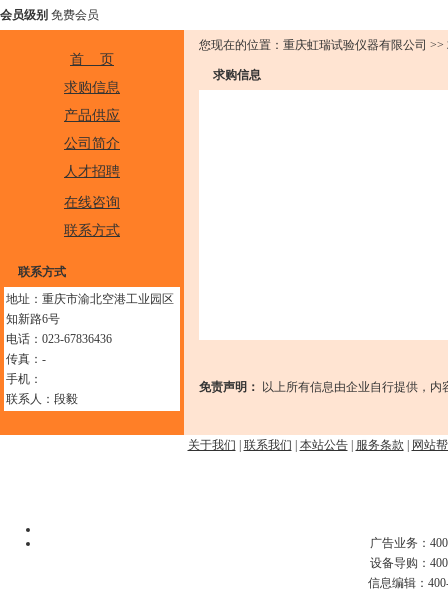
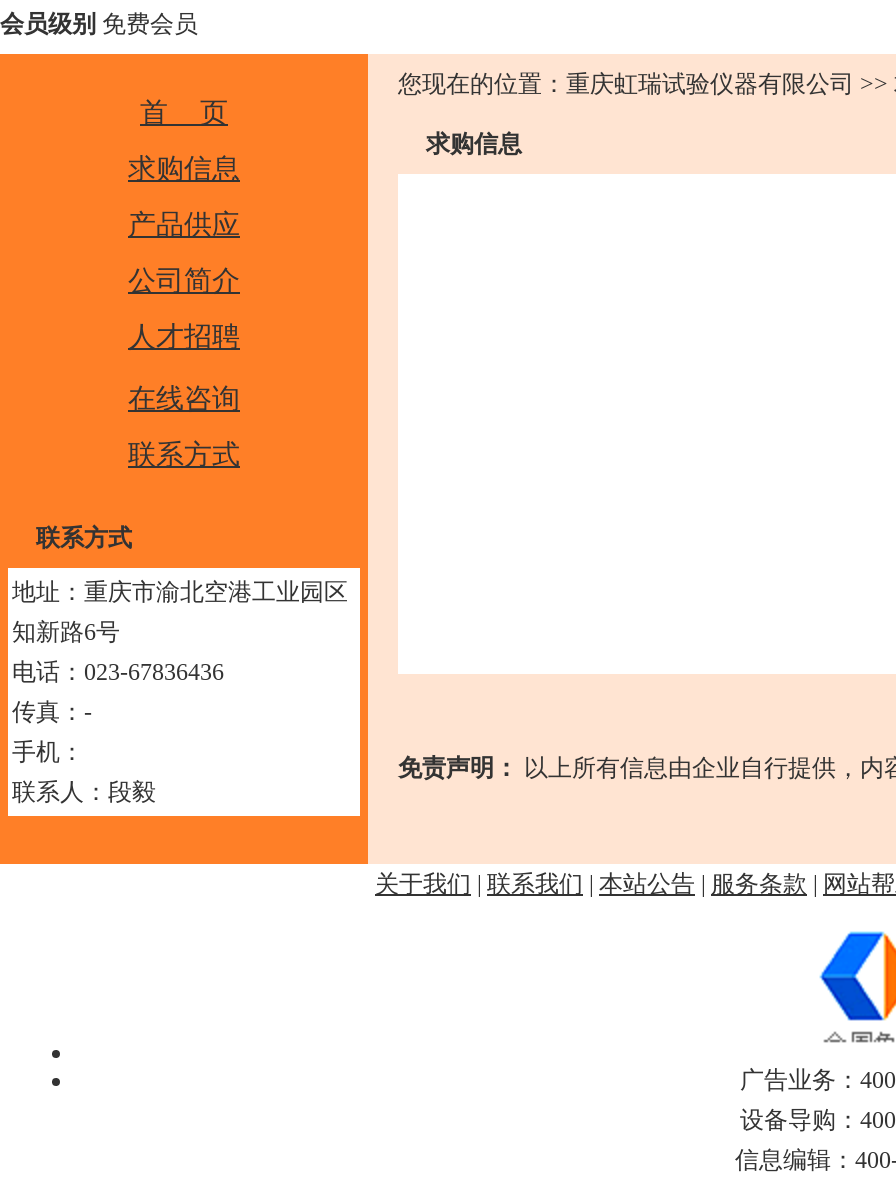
none -> [818,930,890,1044] [image]

